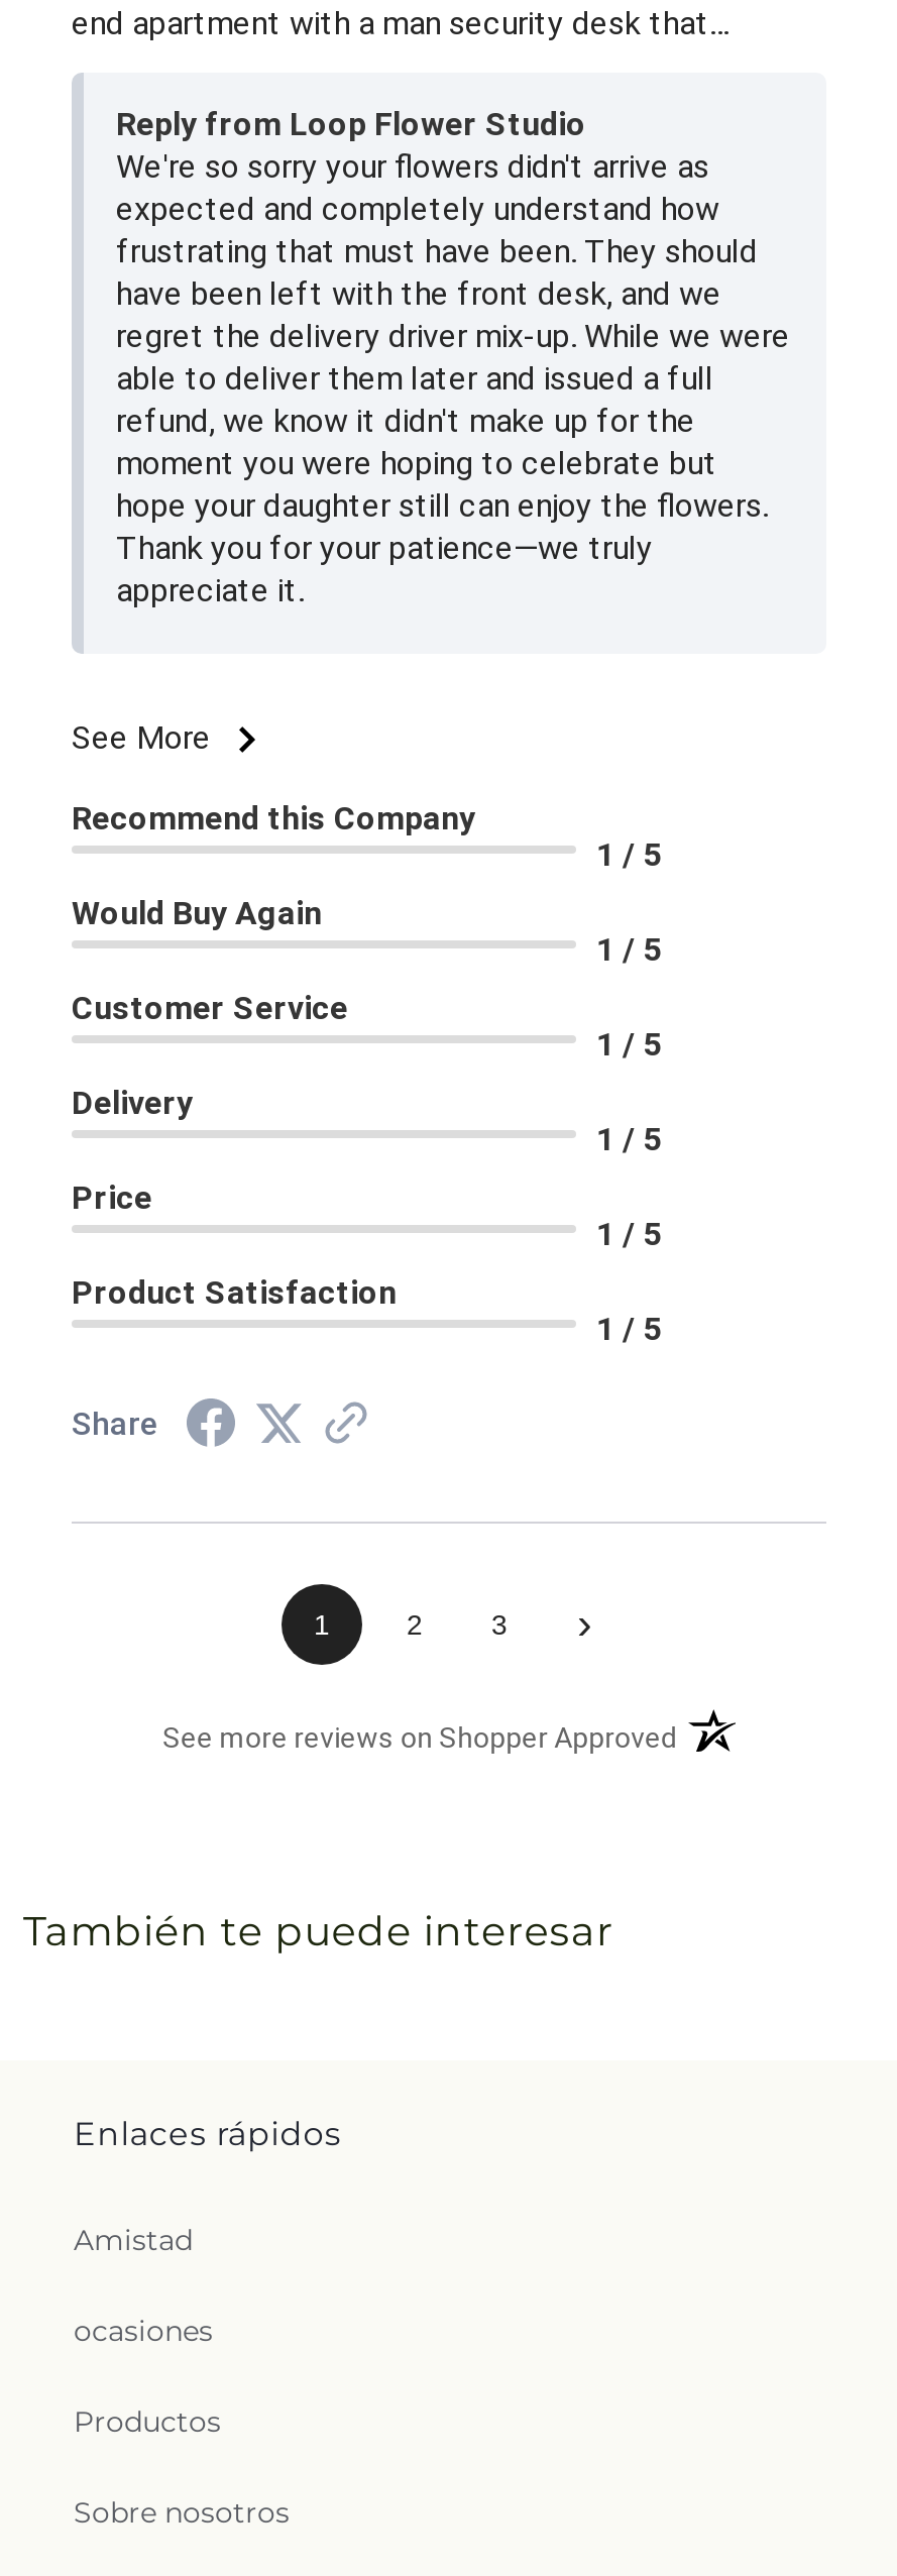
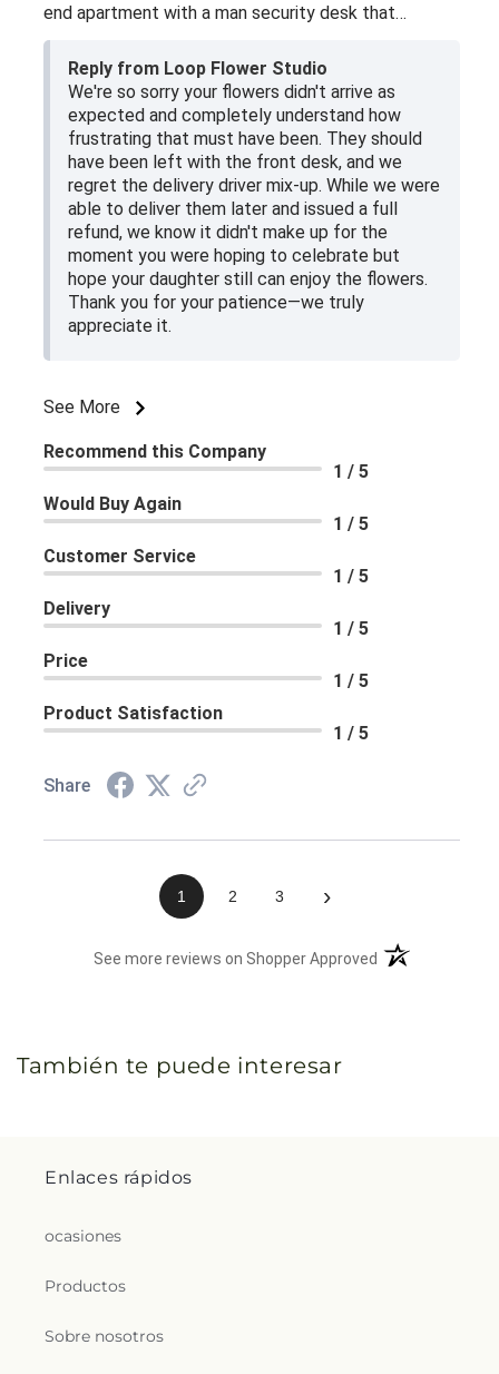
[74,2222,193,2258] Amistad -> none

